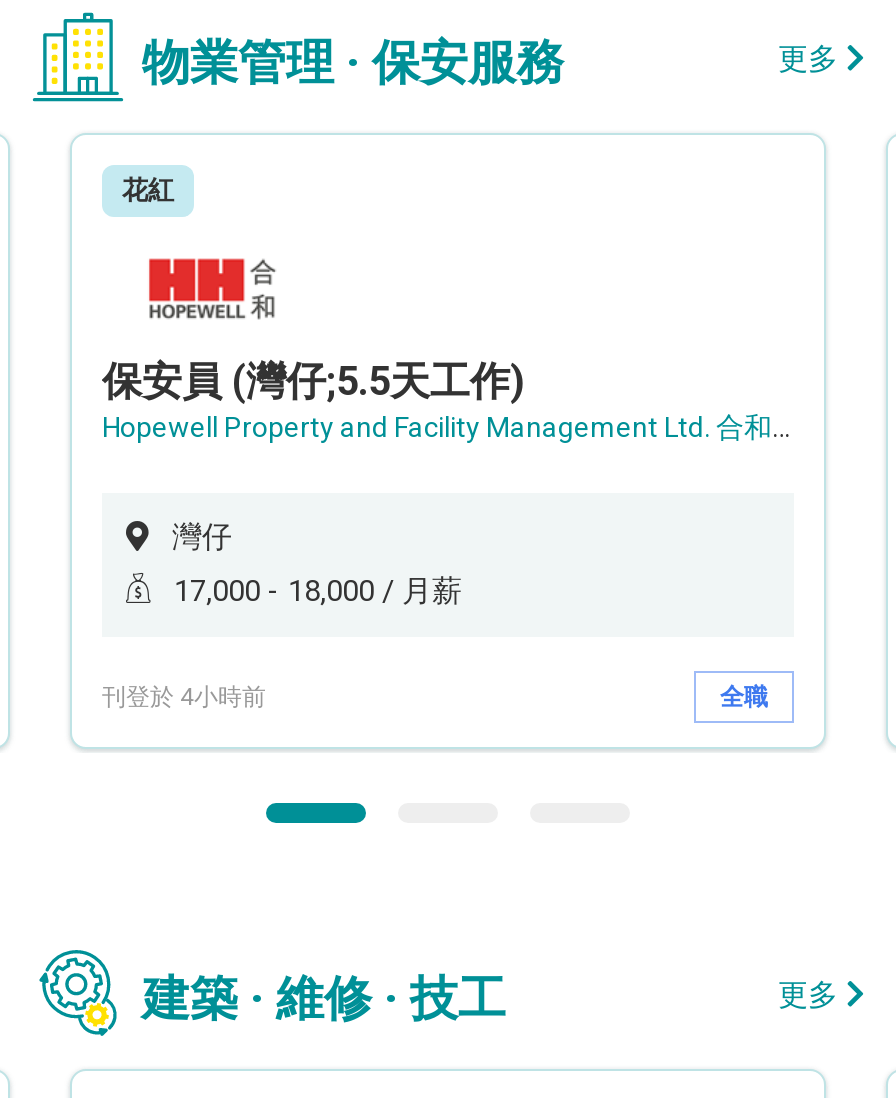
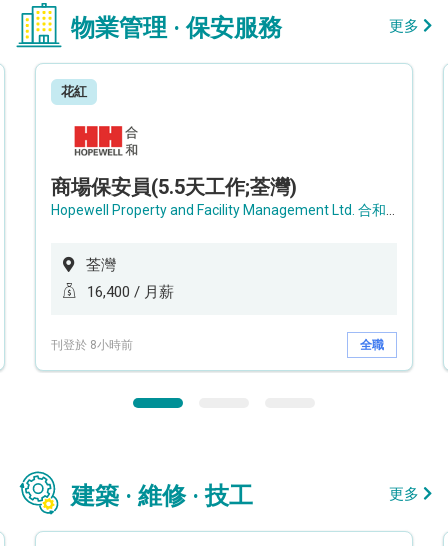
[102,357,524,405] 保安員 (灣仔;5.5天工作) -> [51,175,297,199] 商場保安員(5.5天工作;荃灣)
[172,519,232,555] 灣仔 -> [86,256,116,274] 荃灣
[174,573,462,609] 17,000 - 18,000 / 月薪 -> [87,283,174,301] 16,400 / 月薪
[102,682,266,710] 刊登於 4小時前 -> [51,337,133,351] 刊登於 8小時前

